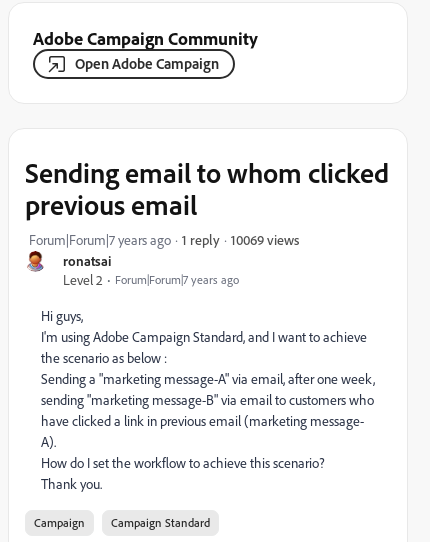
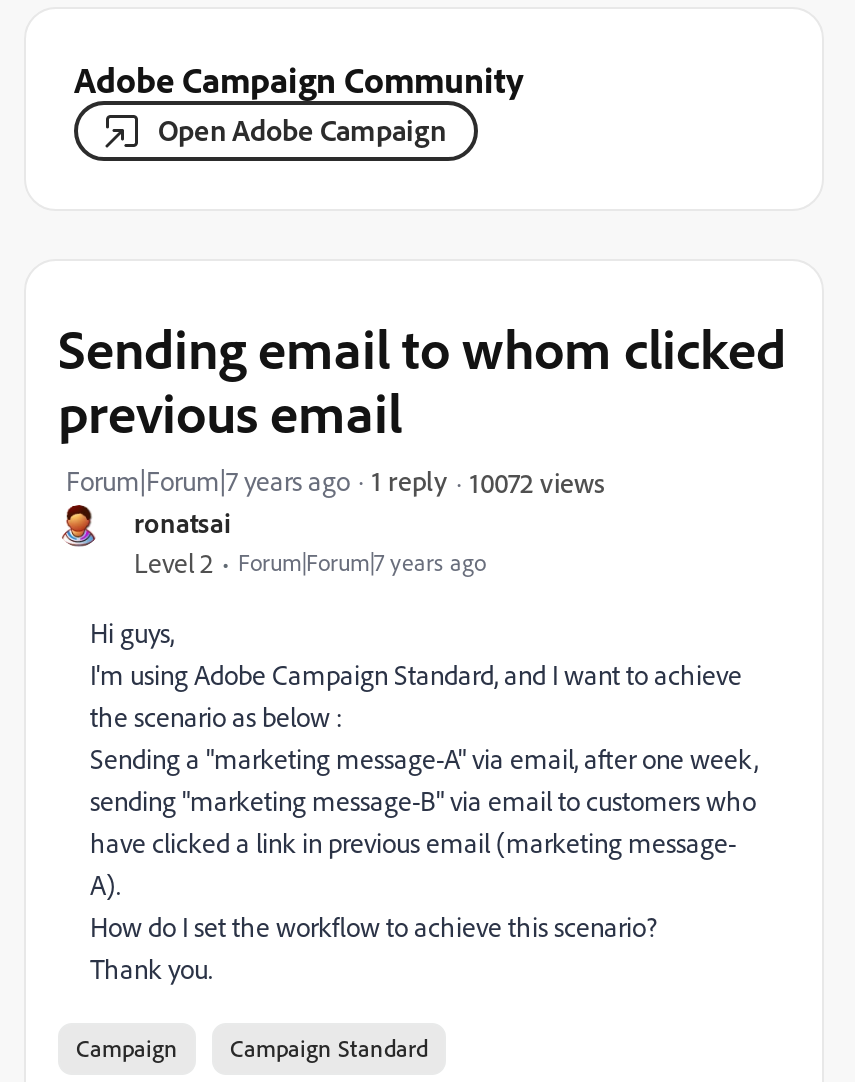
[231,230,299,247] 10069 views -> [470,464,604,498] 10072 views

